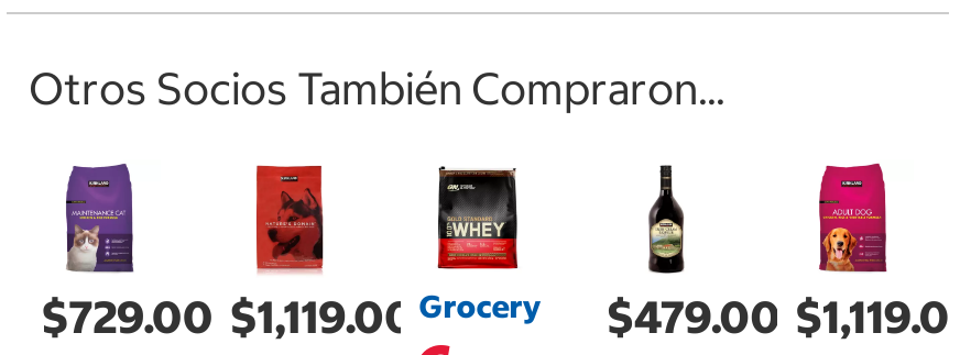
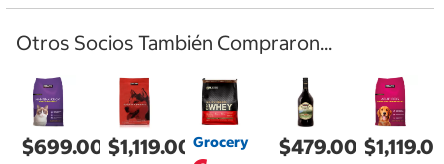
[42,289,214,344] $729.00 -> [22,134,104,159] $699.00

